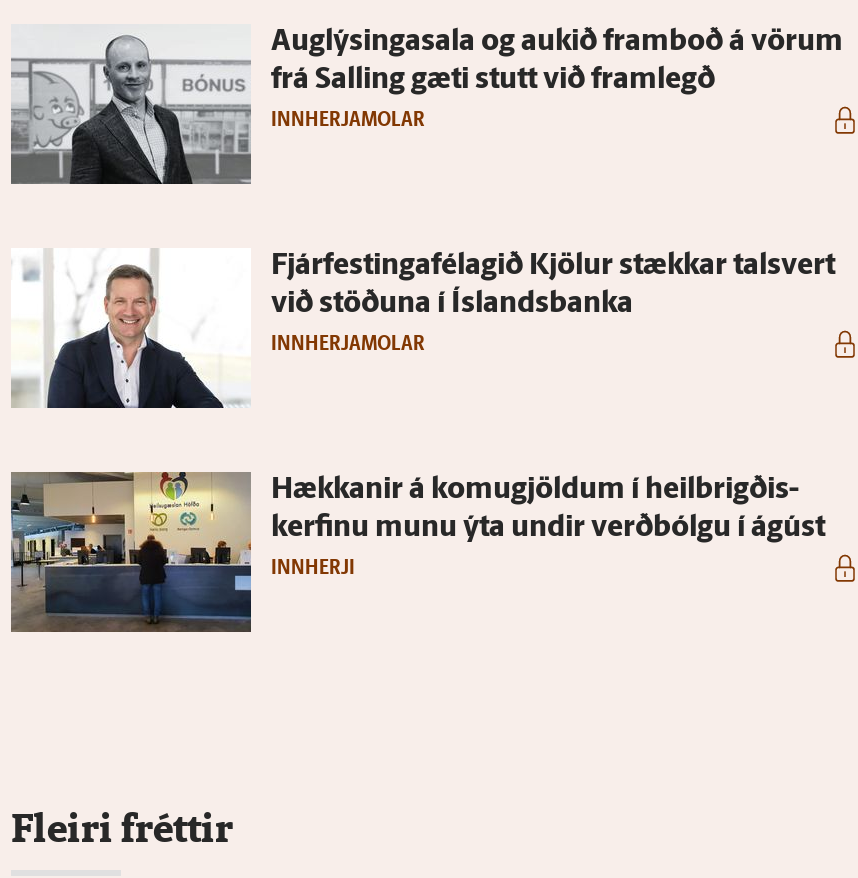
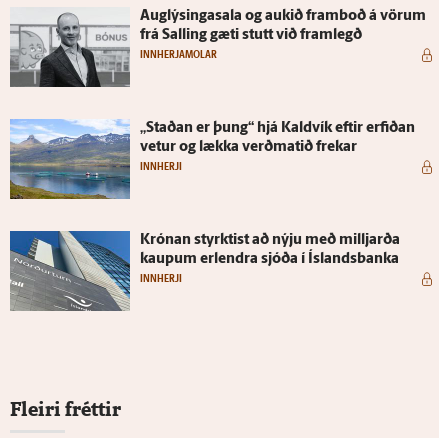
[11,248,835,410] [image] | Fjárfestingafélagið Kjölur stækkar talsvert | við stöðuna í Íslandsbanka | INNHERJAMOLAR -> [9,118,415,200] [image] | „Staðan er þung“ hjá Kaldvík eftir erfiðan | vetur og lækka verðmatið frekar | INNHERJI
[9,470,825,632] [image] | Hækkanir á komugjöldum í heilbrigðis | kerfinu munu ýta undir verðbólgu í ágúst -> [9,230,400,311] [image] | Krónan styrktist að nýju með milljarða | kaupum erlendra sjóða í Íslandsbanka

